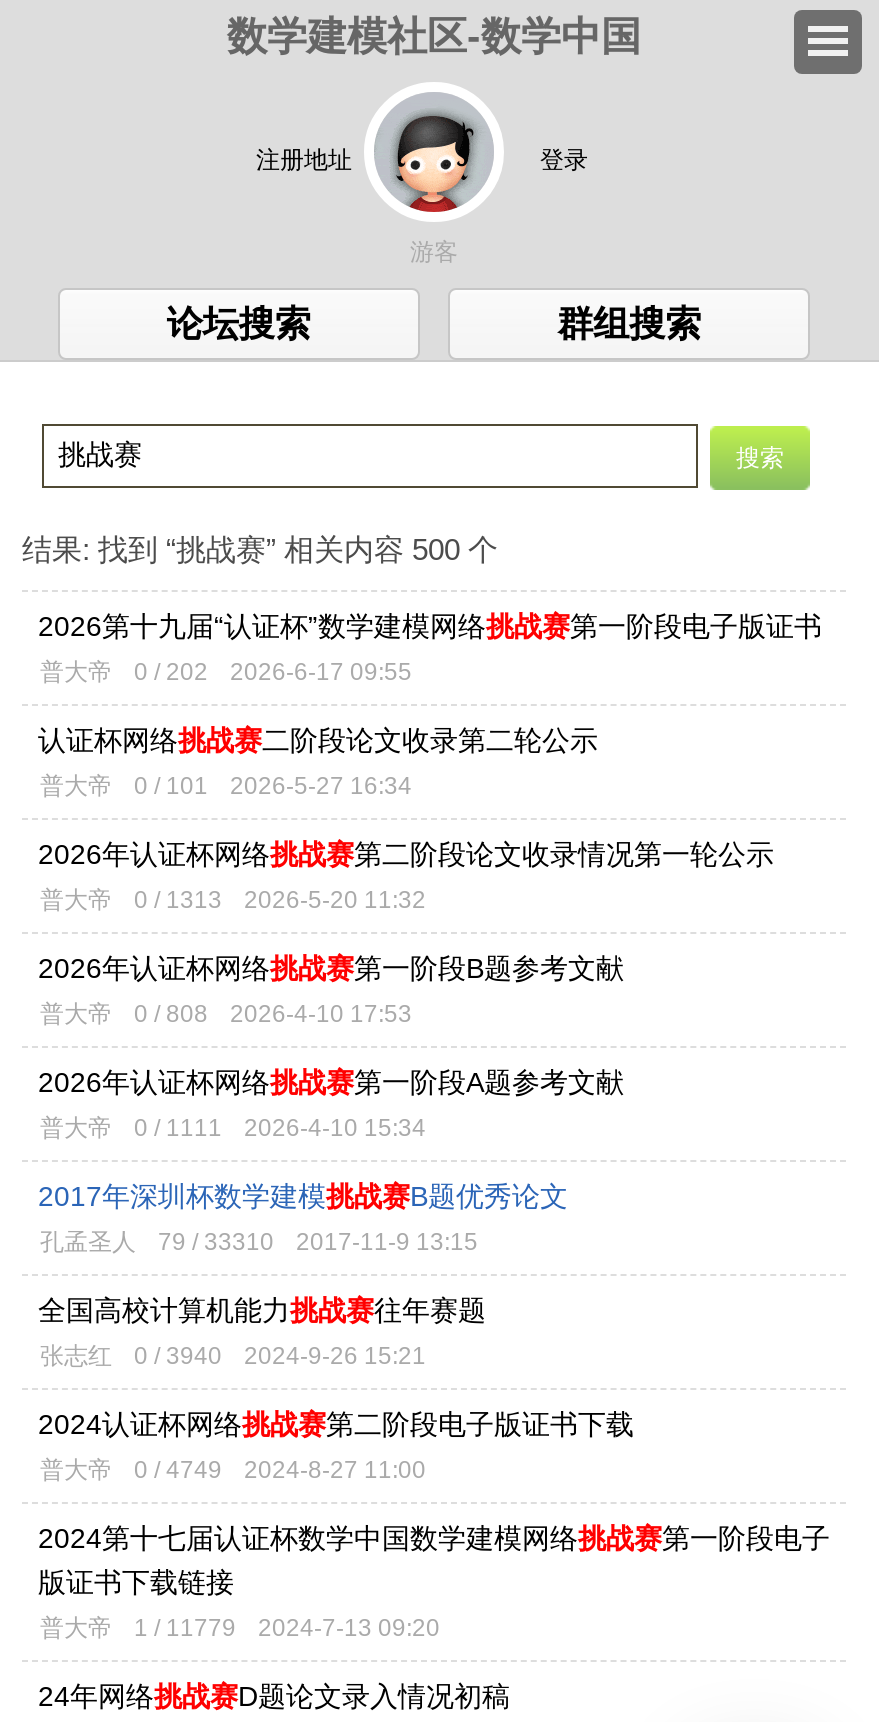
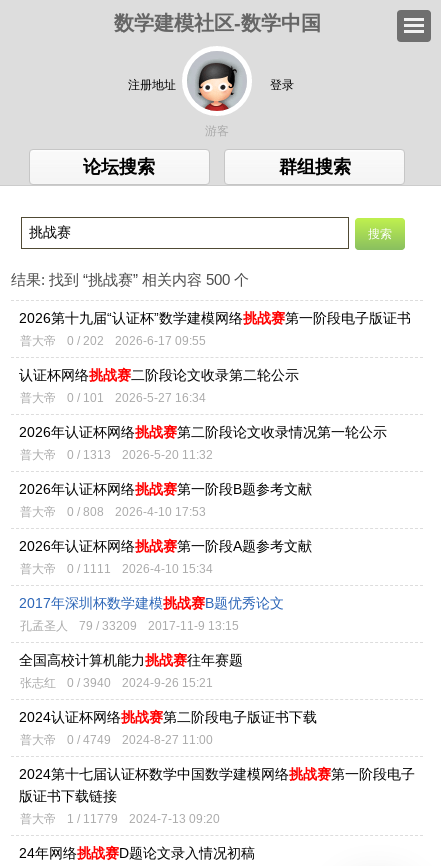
[40,1228,478,1256] 孔孟圣人 79 / 33310 2017-11-9 13:15 -> [20,619,239,633] 孔孟圣人 79 / 33209 2017-11-9 13:15

